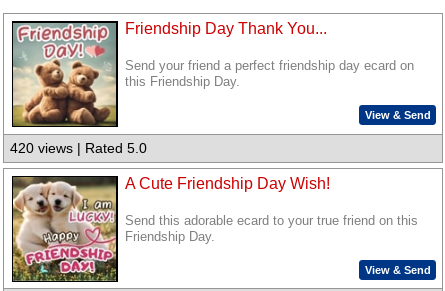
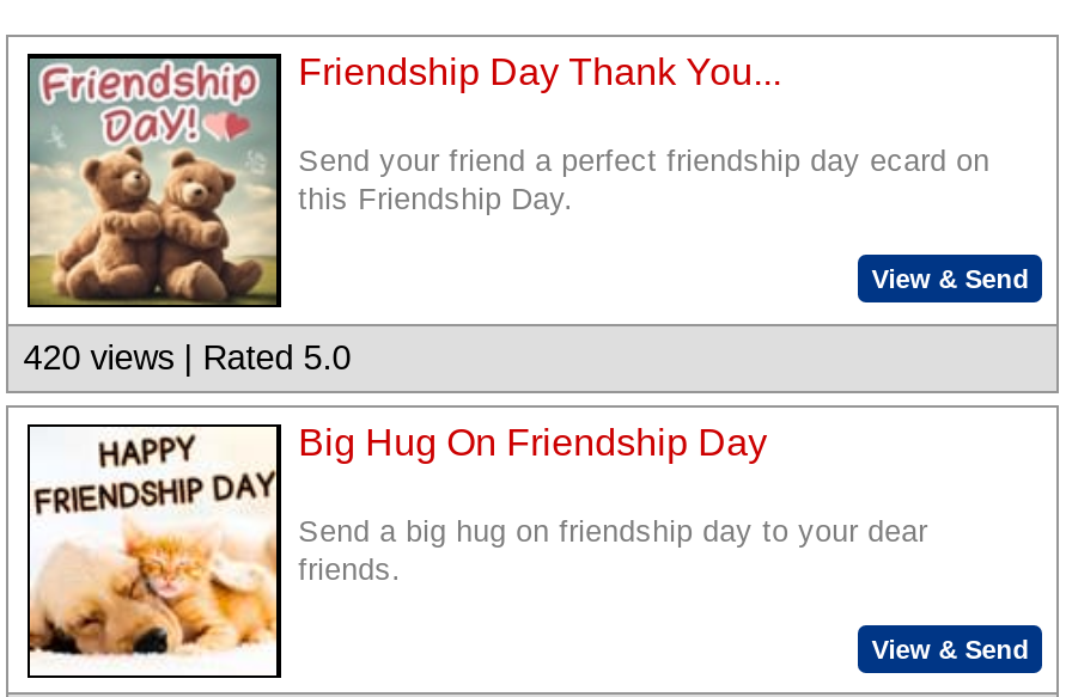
[12,175,330,282] [image] | A Cute Friendship Day Wish! -> [28,422,767,678] [image] | Big Hug On Friendship Day
[125,214,418,244] Send this adorable ecard to your true friend on this | Friendship Day. -> [298,515,927,587] Send a big hug on friendship day to your dear | friends.

